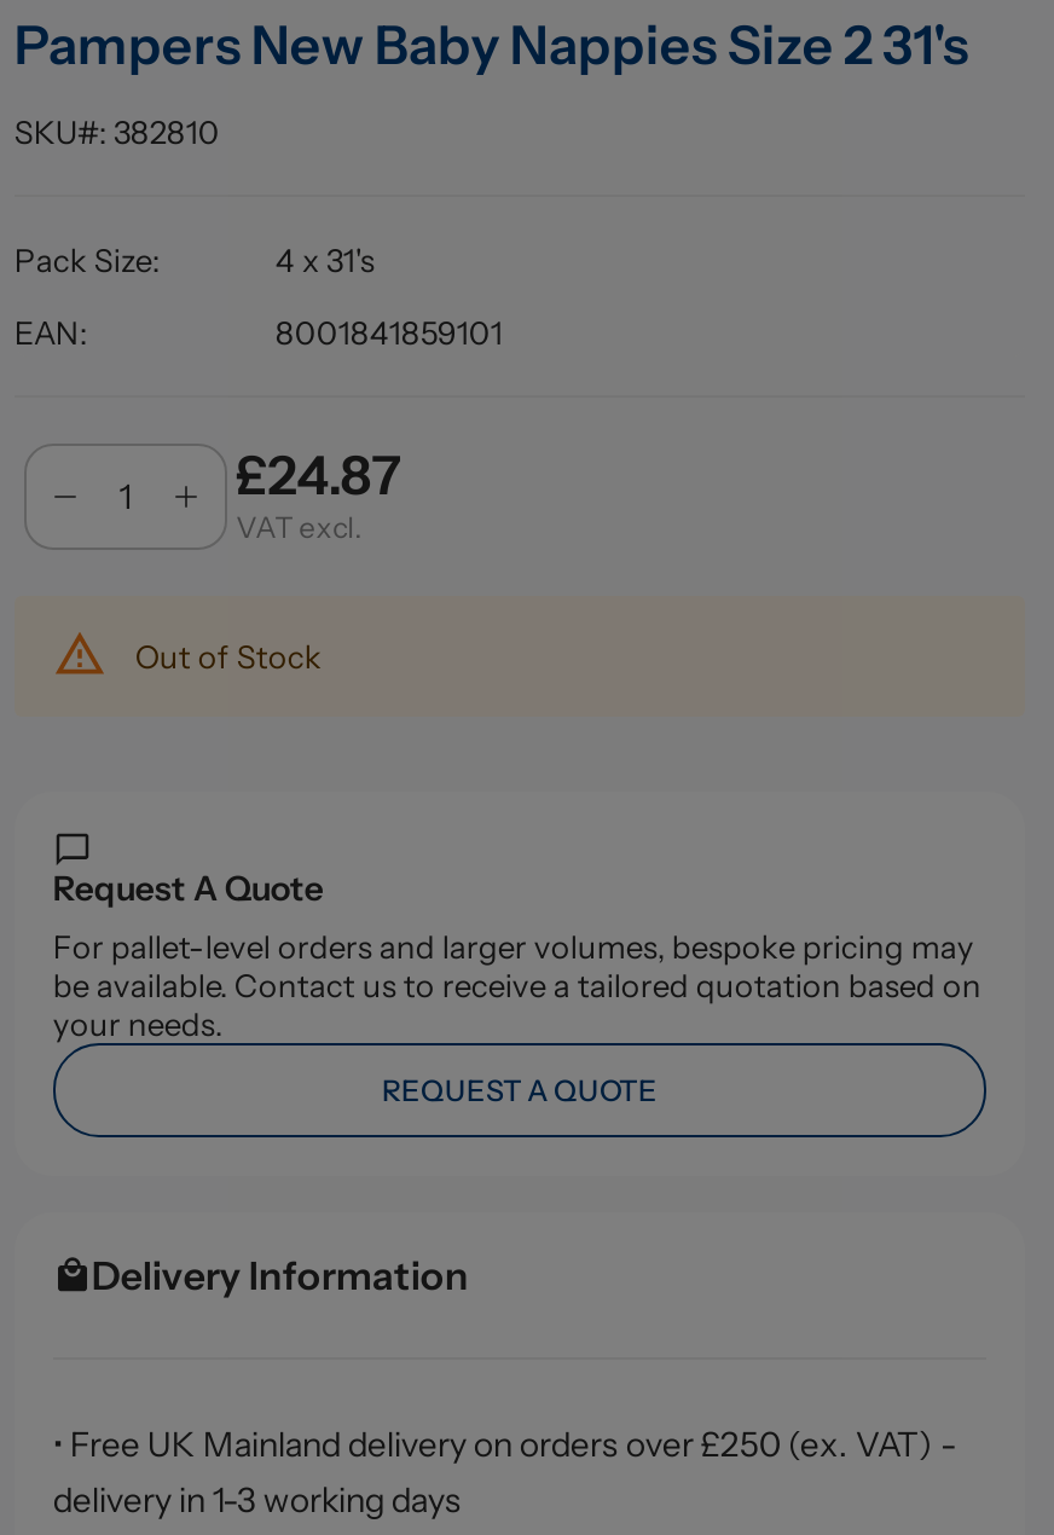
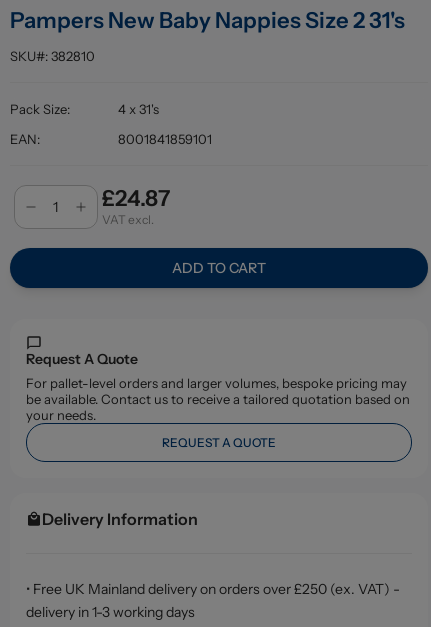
[135,637,321,675] Out of Stock -> [172,259,266,277] ADD TO CART

